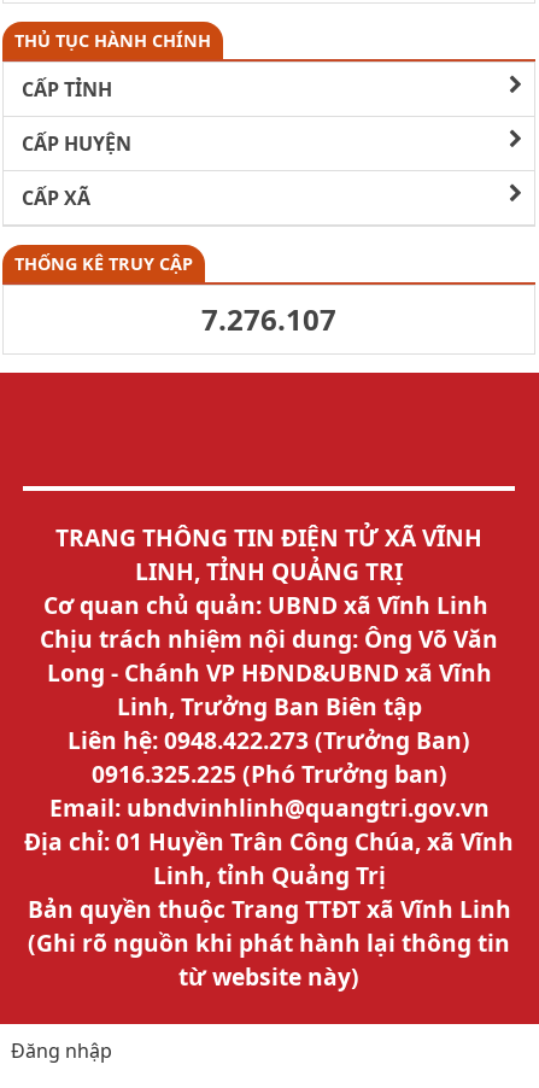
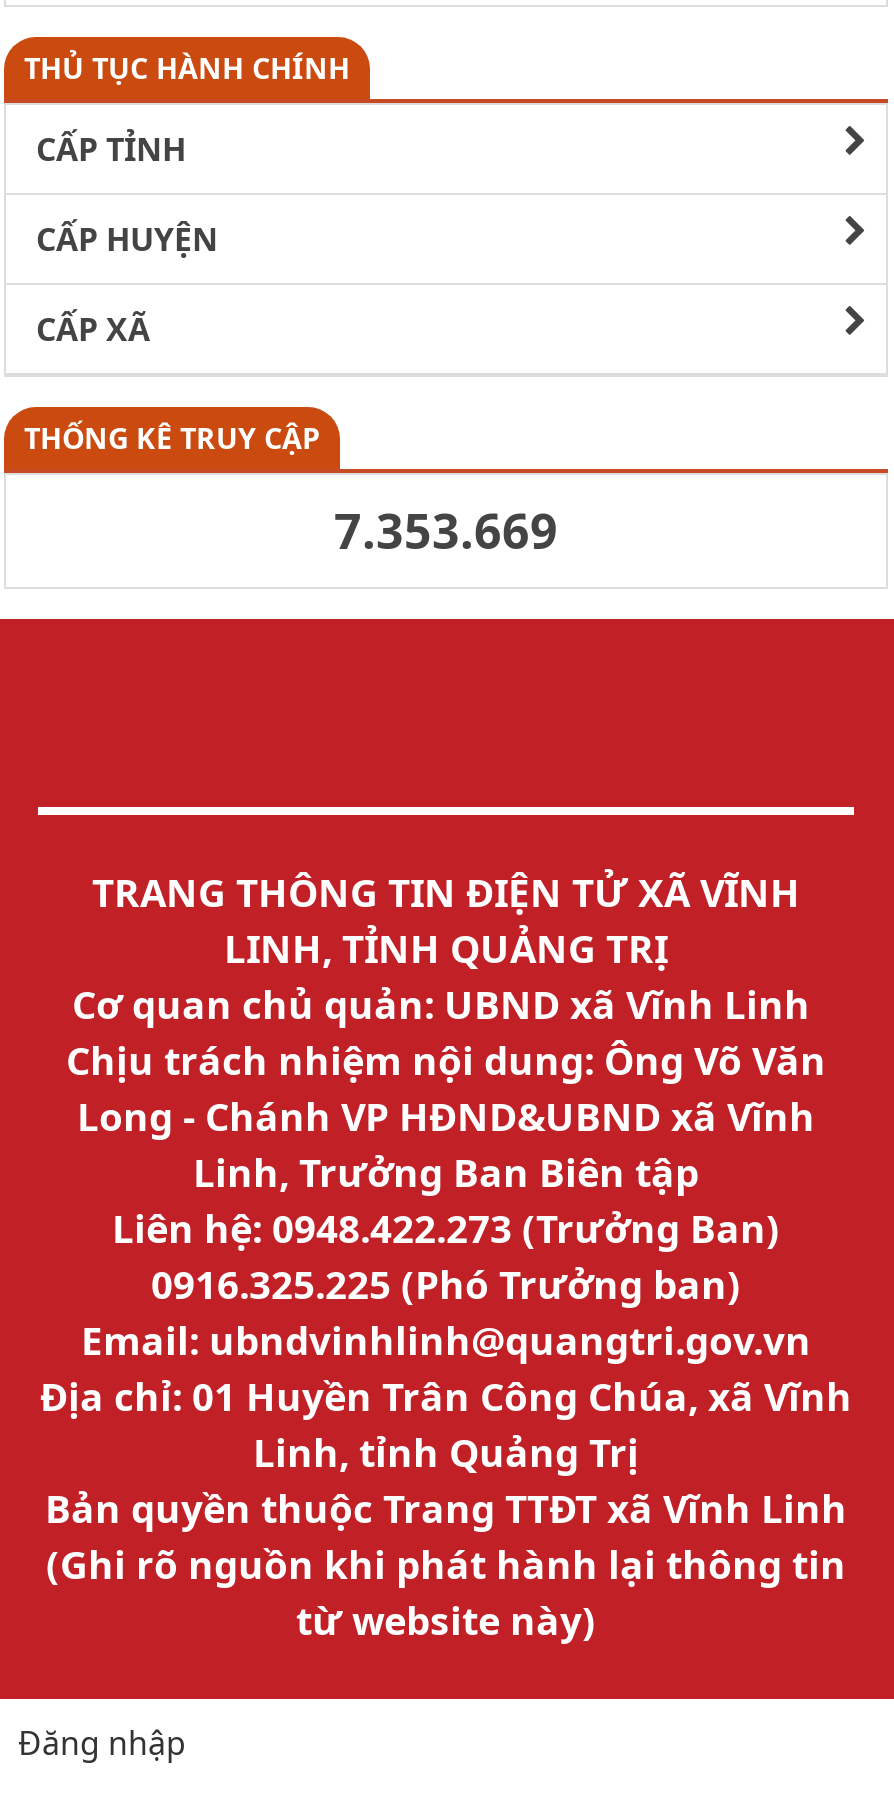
[201,299,336,339] 7.276.107 -> [334,496,558,562] 7.353.669

